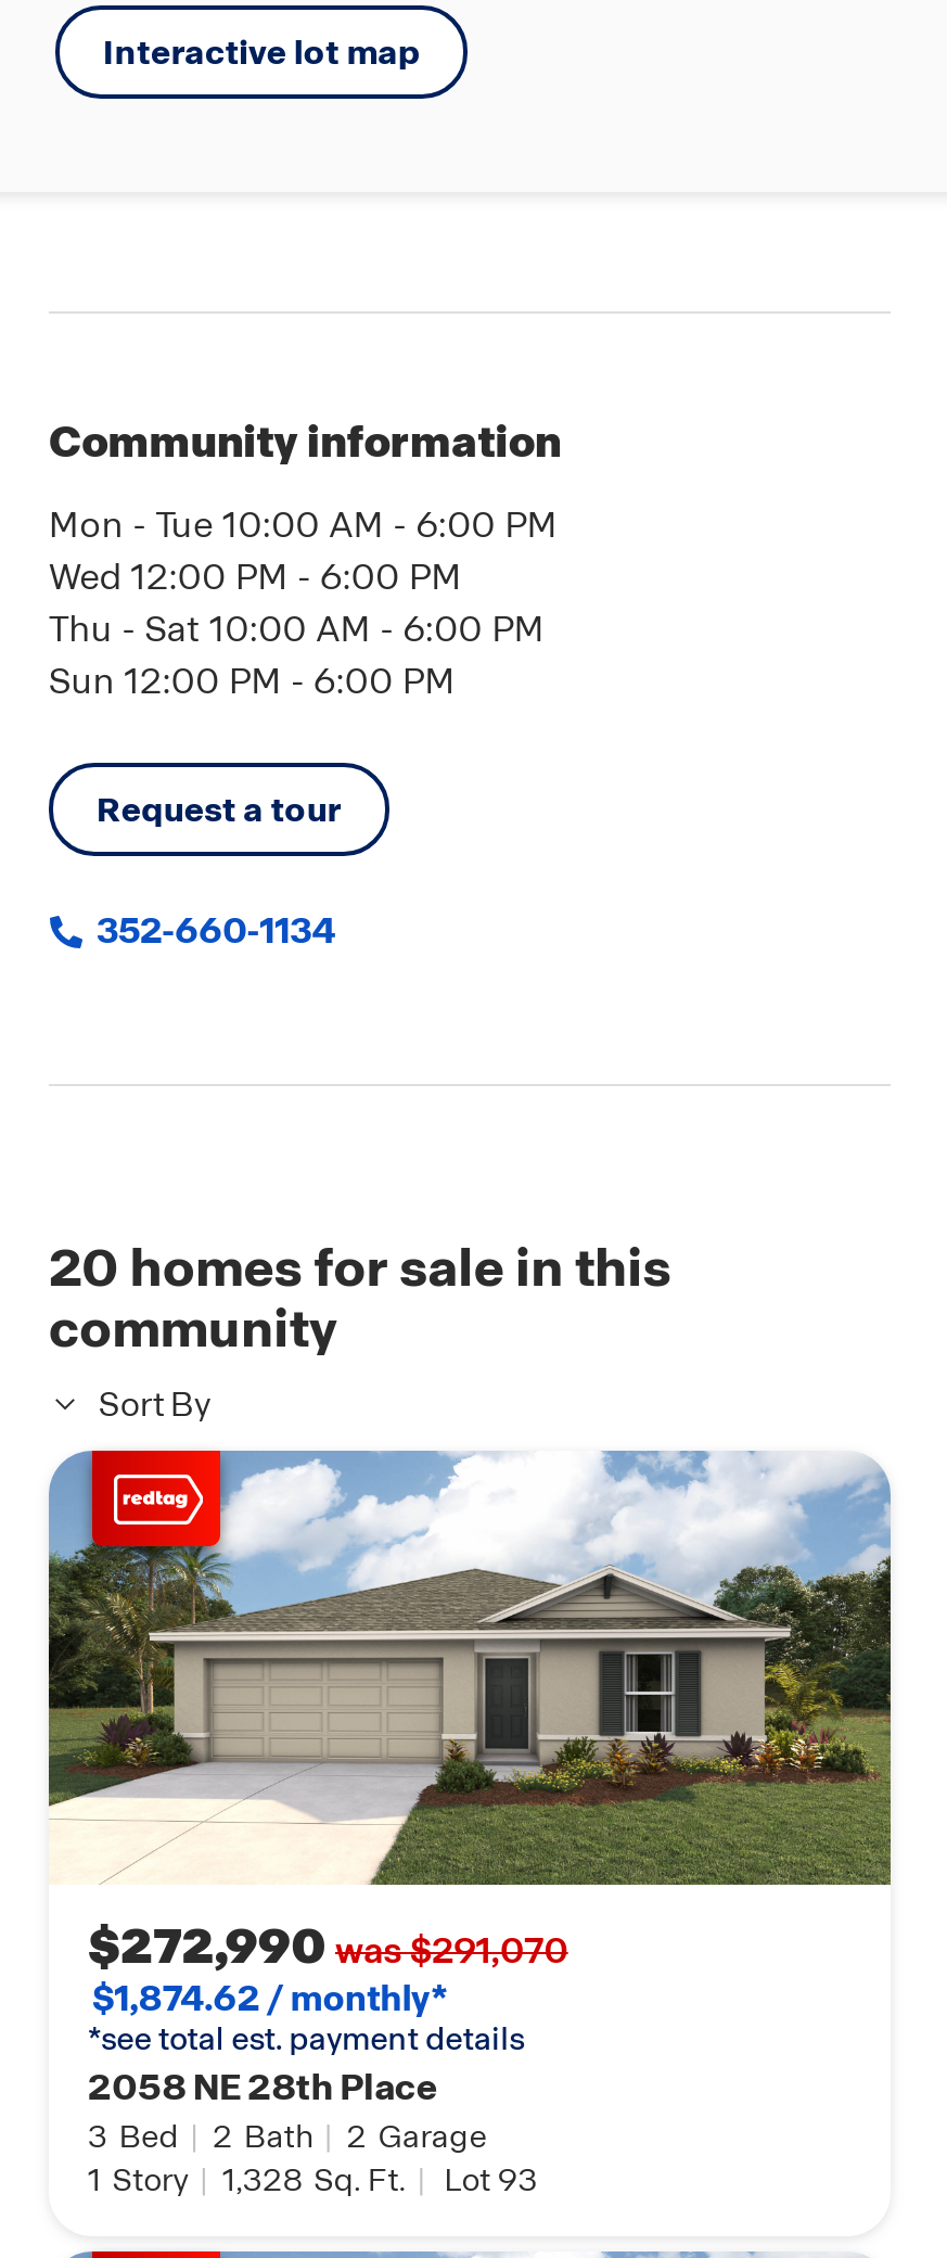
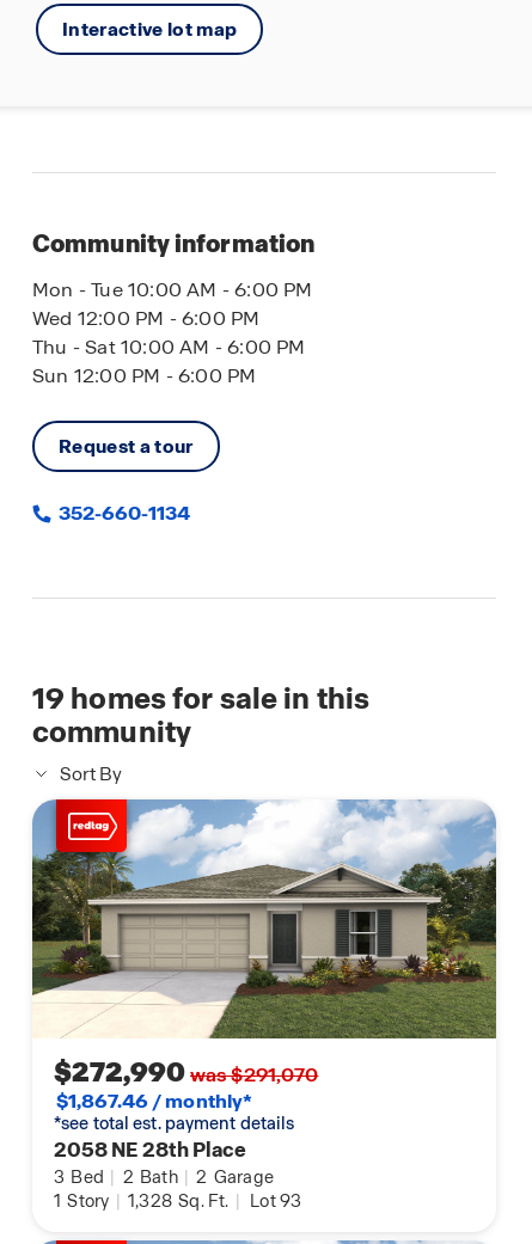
[49,1234,671,1301] 20 homes for sale in this -> [32,680,369,717] 19 homes for sale in this
[92,1976,448,2022] $1,874.62 / monthly* -> [56,1089,252,1114] $1,867.46 / monthly*

